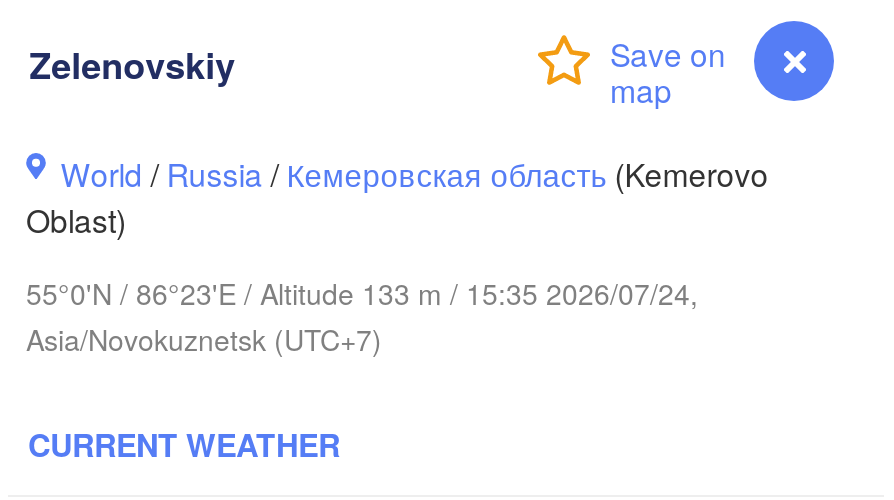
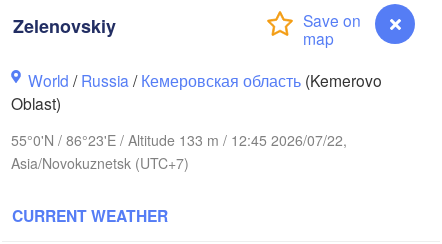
[26,273,698,313] 55°0'N / 86°23'E / Altitude 133 m / 15:35 2026/07/24, -> [11,130,347,150] 55°0'N / 86°23'E / Altitude 133 m / 12:45 2026/07/22,

